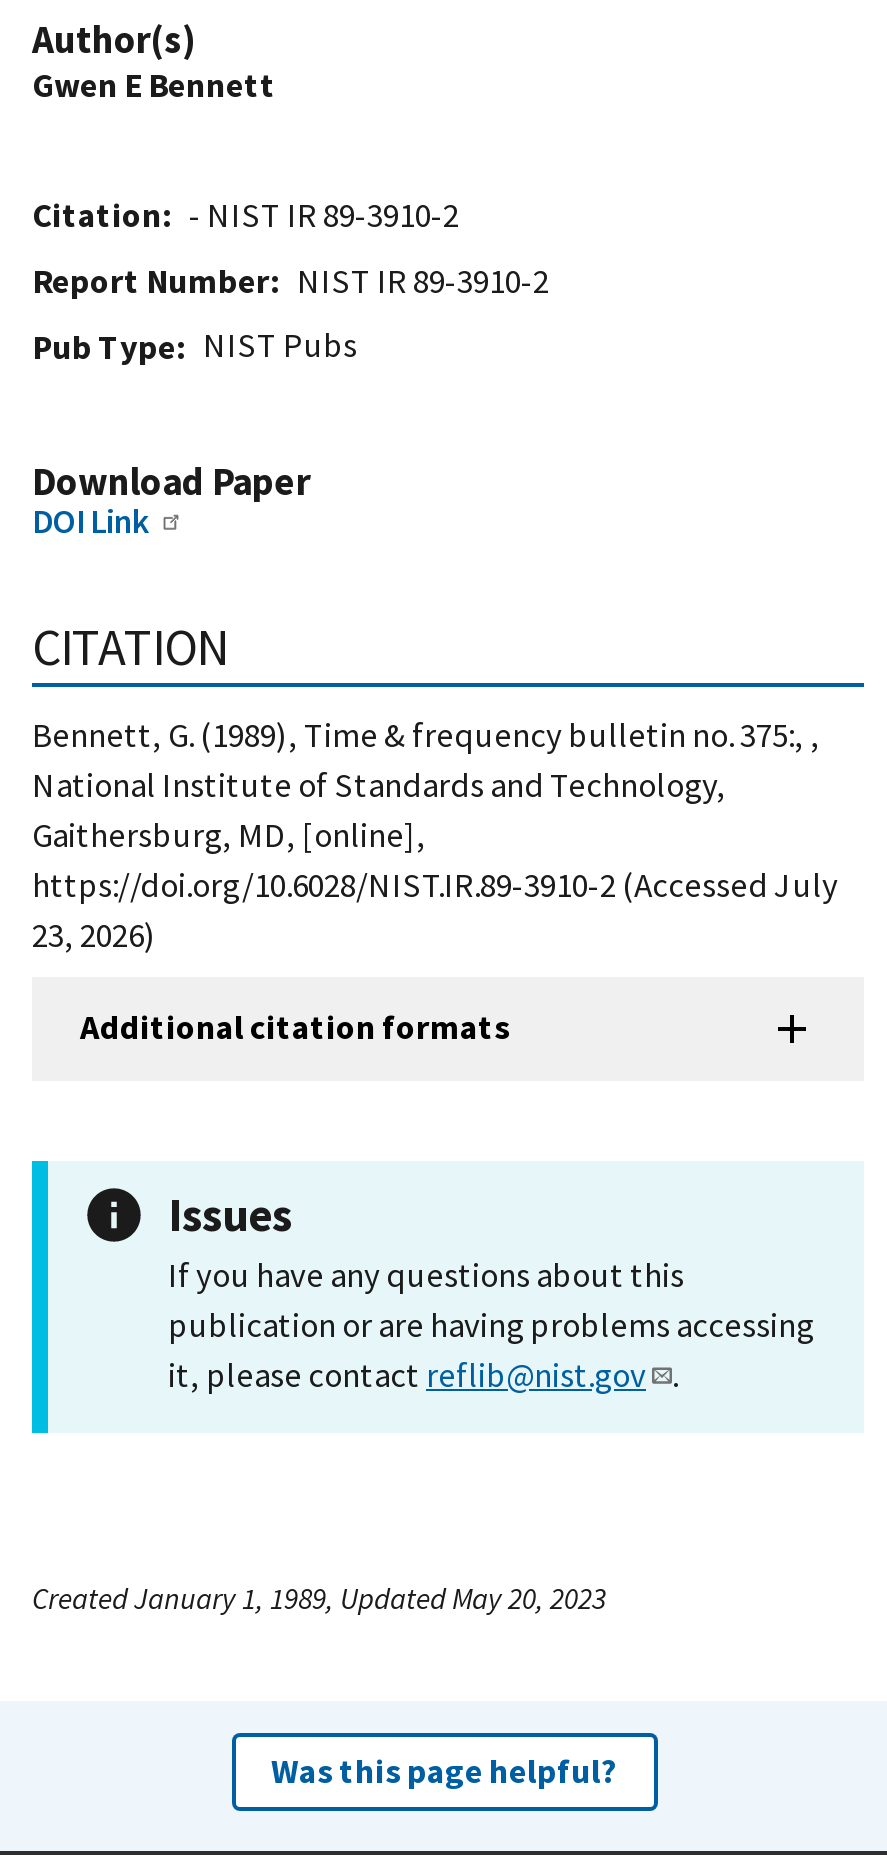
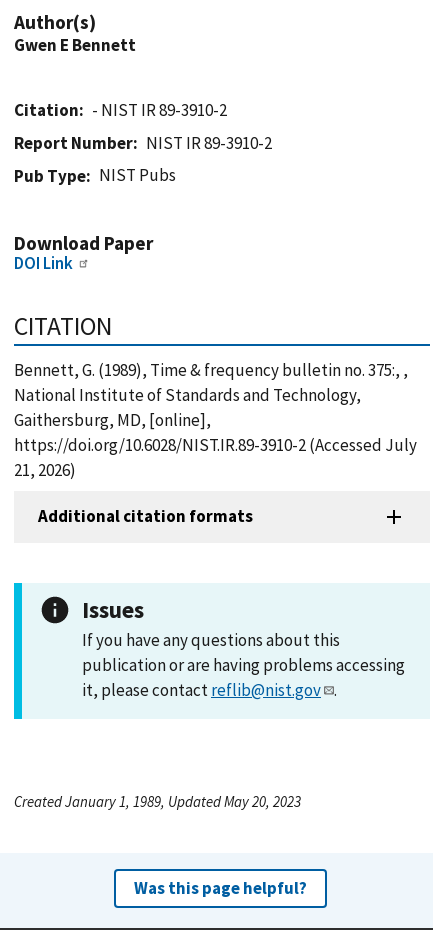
[32,913,156,957] 23, 2026) -> [14,459,76,481] 21, 2026)

